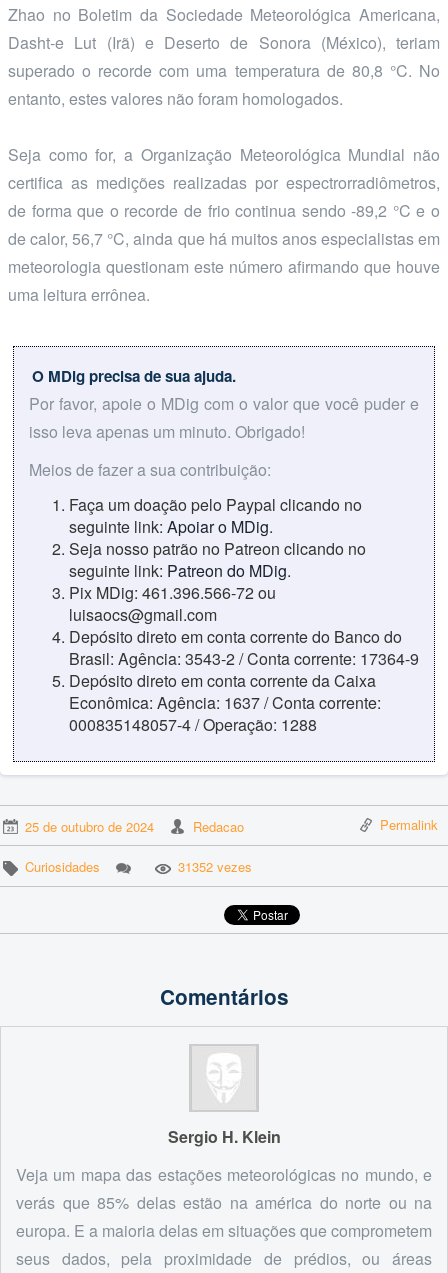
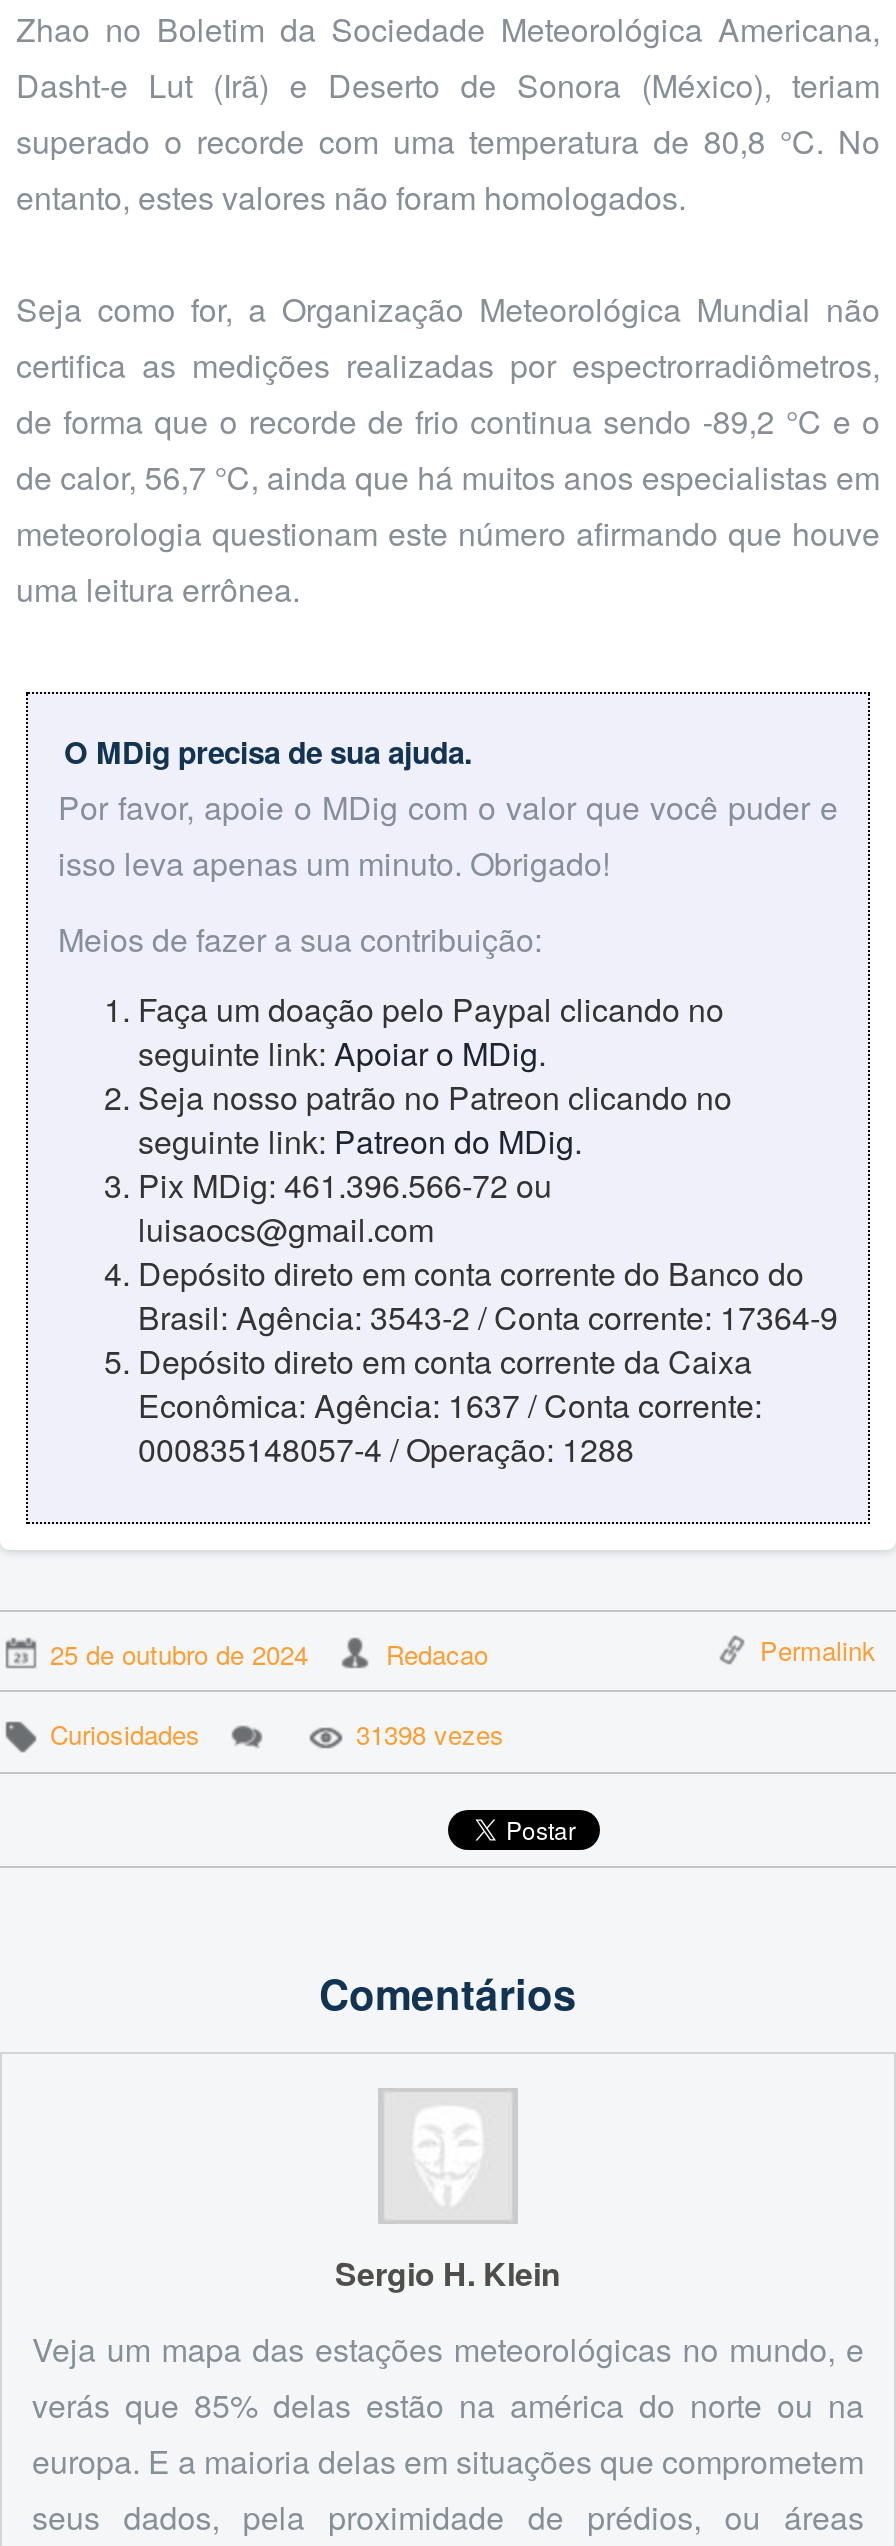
[178,858,252,877] 31352 vezes -> [356,1716,504,1754] 31398 vezes

